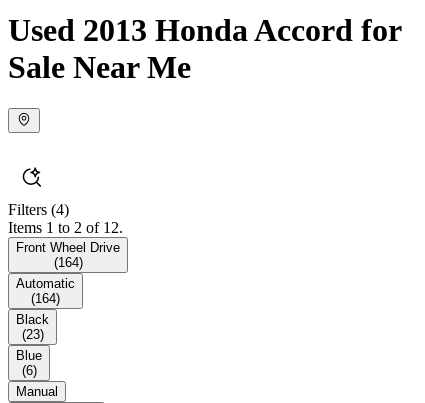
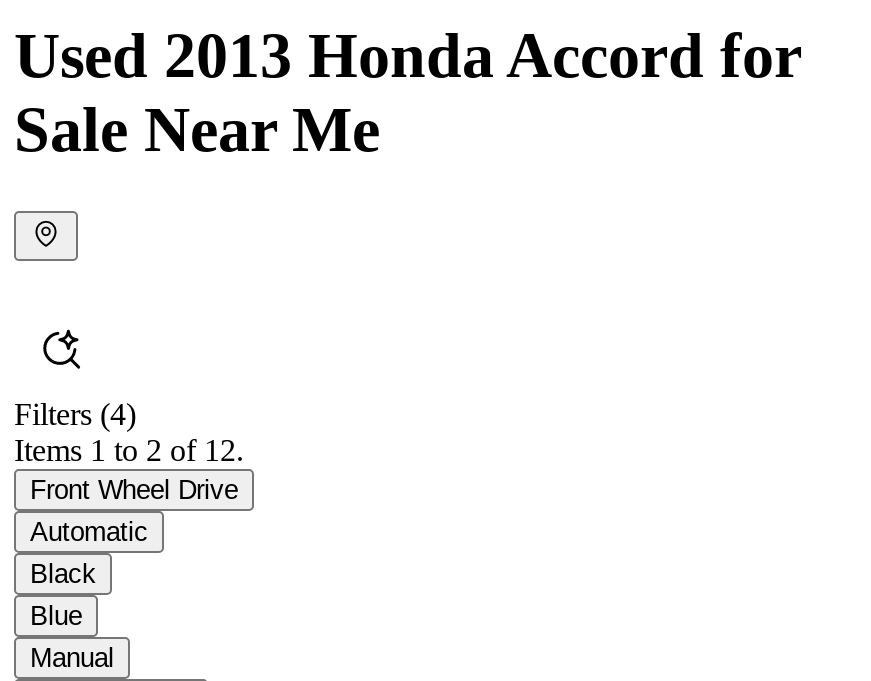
[53,255,82,270] (164) -> none
[31,291,60,306] (164) -> none
[21,327,43,342] (23) -> none
[21,363,36,378] (6) -> none

